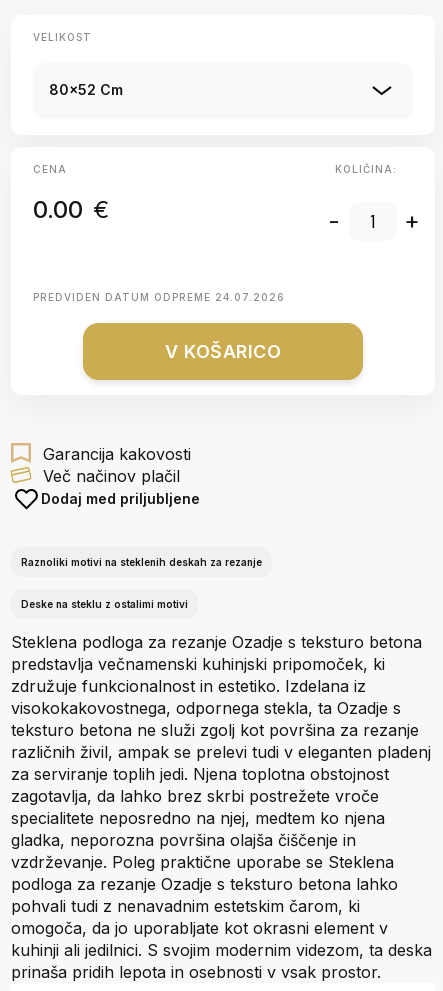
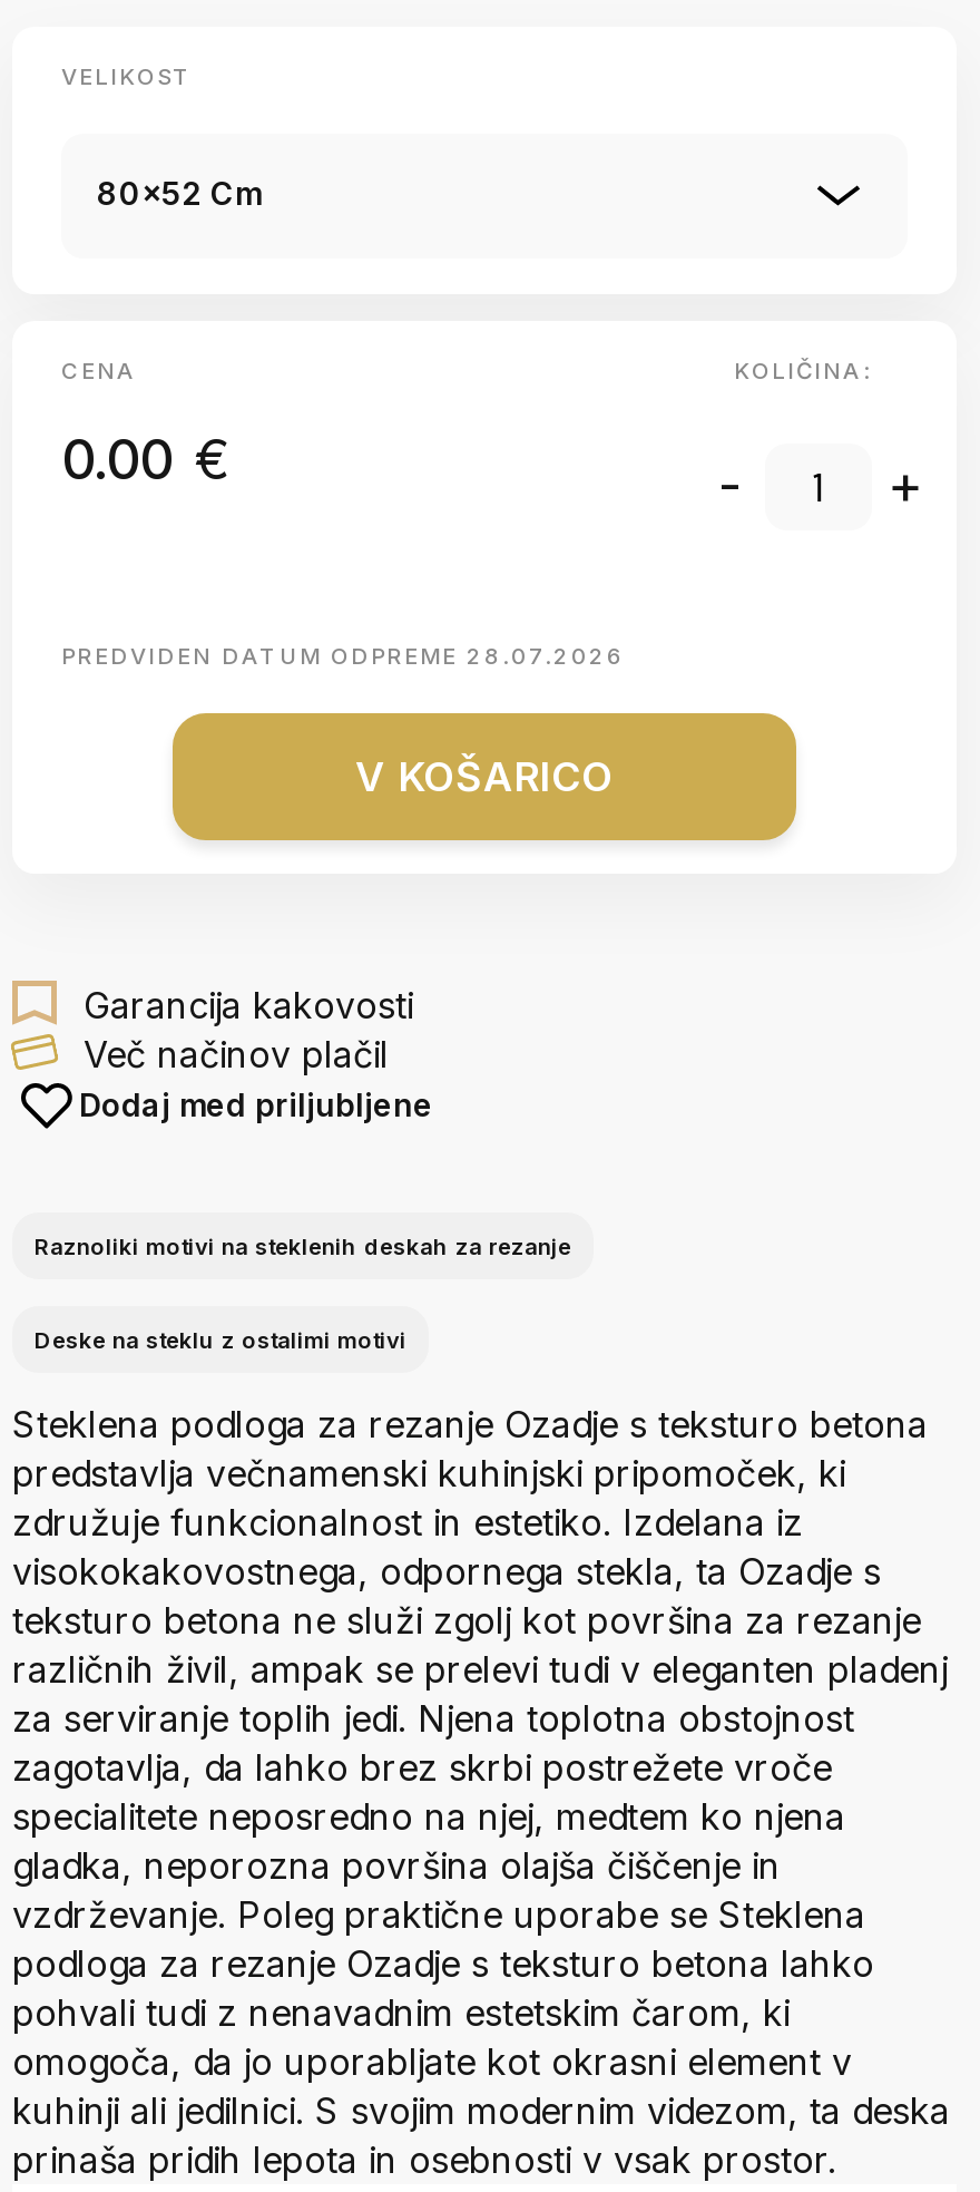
[33,291,285,303] PREDVIDEN DATUM ODPREME 24.07.2026 -> [61,642,625,669] PREDVIDEN DATUM ODPREME 28.07.2026

